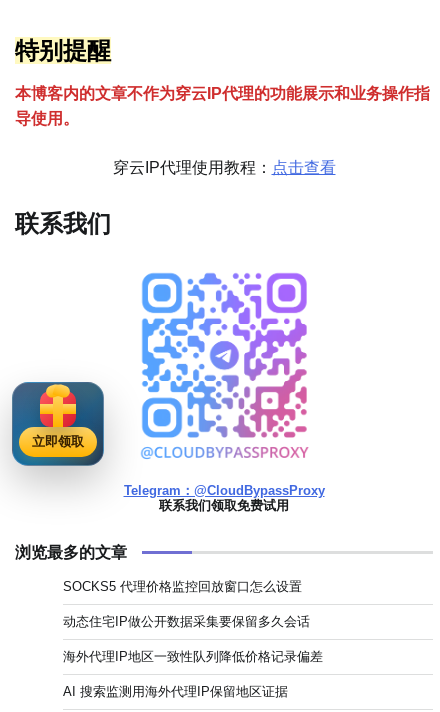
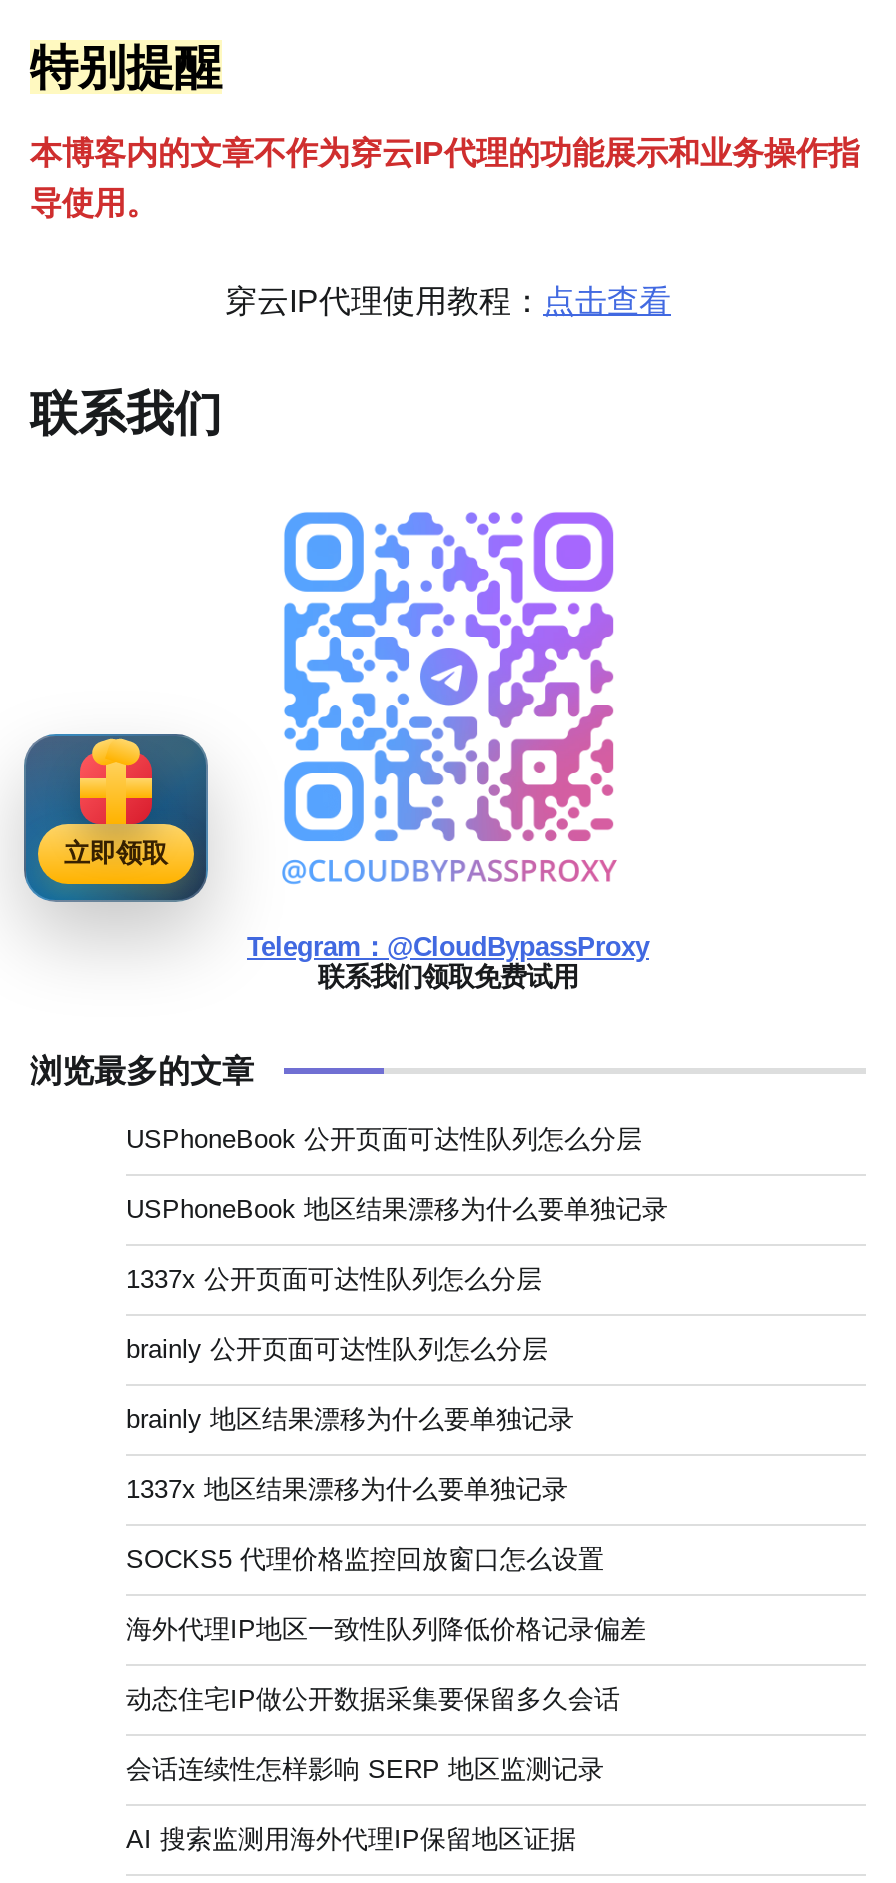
none -> [126,1124,668,1504] USPhoneBook 公开页面可达性队列怎么分层 | USPhoneBook 地区结果漂移为什么要单独记录 | 1337x 公开页面可达性队列怎么分层 | brainly 公开页面可达性队列怎么分层 | brainly 地区结果漂移为什么要单独记录 | 1337x 地区结果漂移为什么要单独记录
none -> [126,1754,604,1784] 会话连续性怎样影响 SERP 地区监测记录
moved [63,649,323,664] -> [126,1614,646,1644]: 海外代理IP地区一致性队列降低价格记录偏差

